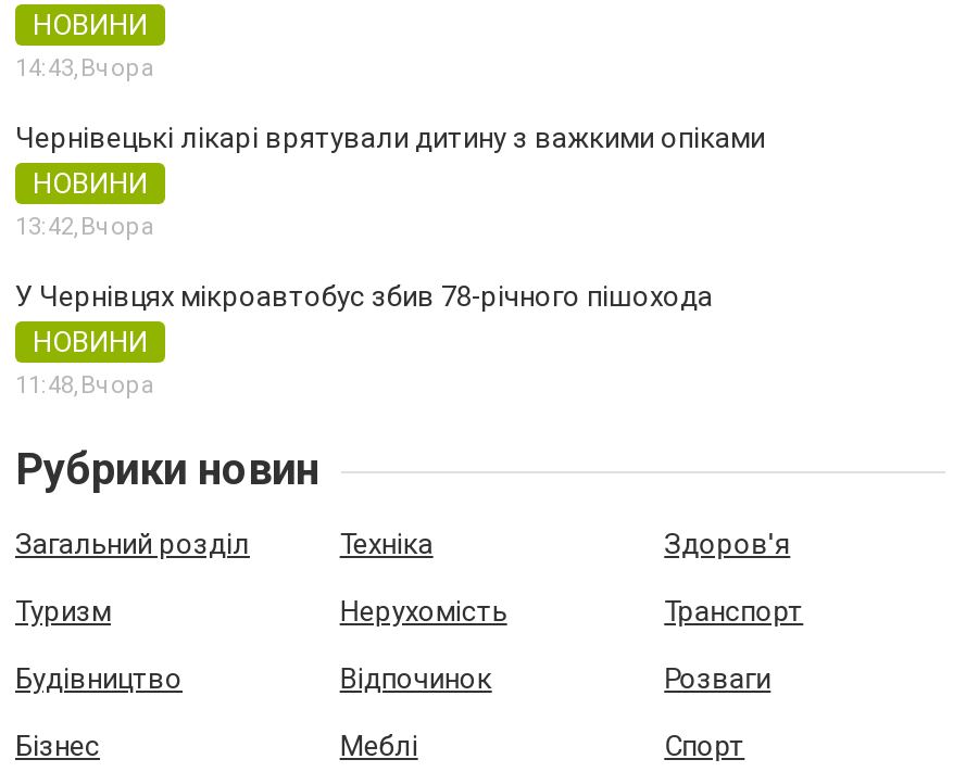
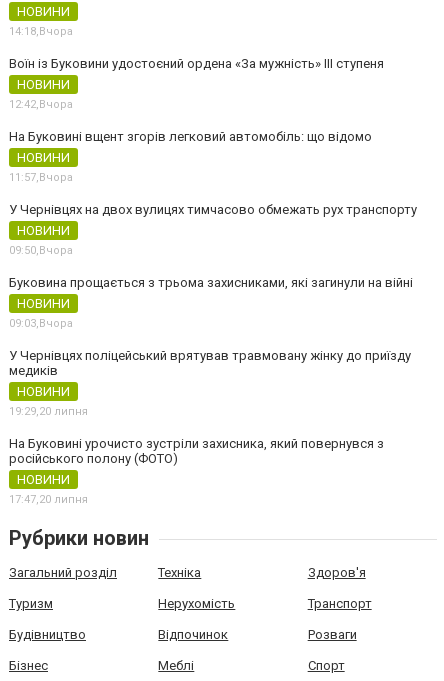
[15,53,154,82] 14:43, Вчора -> [9,25,73,38] 14:18, Вчора
[15,121,765,153] Чернівецькі лікарі врятували дитину з важкими опіками -> [9,56,384,71] Воїн із Буковини удостоєний ордена «За мужність» ІІІ ступеня
[15,212,154,240] 13:42, Вчора -> [9,98,73,111] 12:42, Вчора
[15,279,713,312] У Чернівцях мікроавтобус збив 78-річного пішохода -> [9,129,372,144] На Буковині вщент згорів легковий автомобіль: що відомо
[15,370,154,399] 11:48, Вчора -> [9,171,417,506] 11:57,Вчора | У Чернівцях на двох вулицях тимчасово обмежать рух транспорту | НОВИНИ | 09:50,Вчора | Буковина прощається з трьома захисниками, які загинули на війні | НОВИНИ | 09:03,Вчора | У Чернівцях поліцейський врятував травмовану жінку до приїзду | медиків | НОВИНИ | 19:29,20 липня | На Буковині урочисто зустріли захисника, який повернувся з | російського полону (ФОТО) | НОВИНИ | 17:47,20 липня

